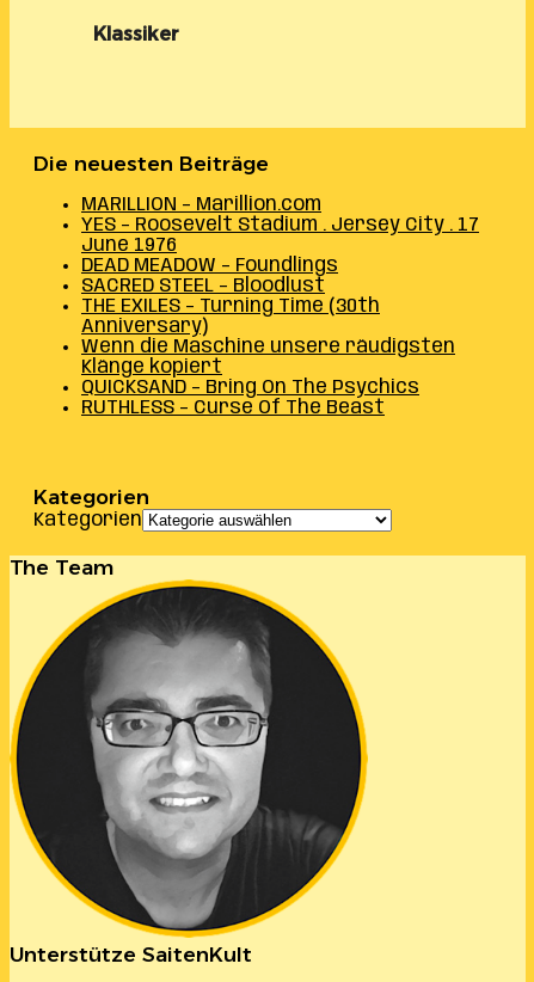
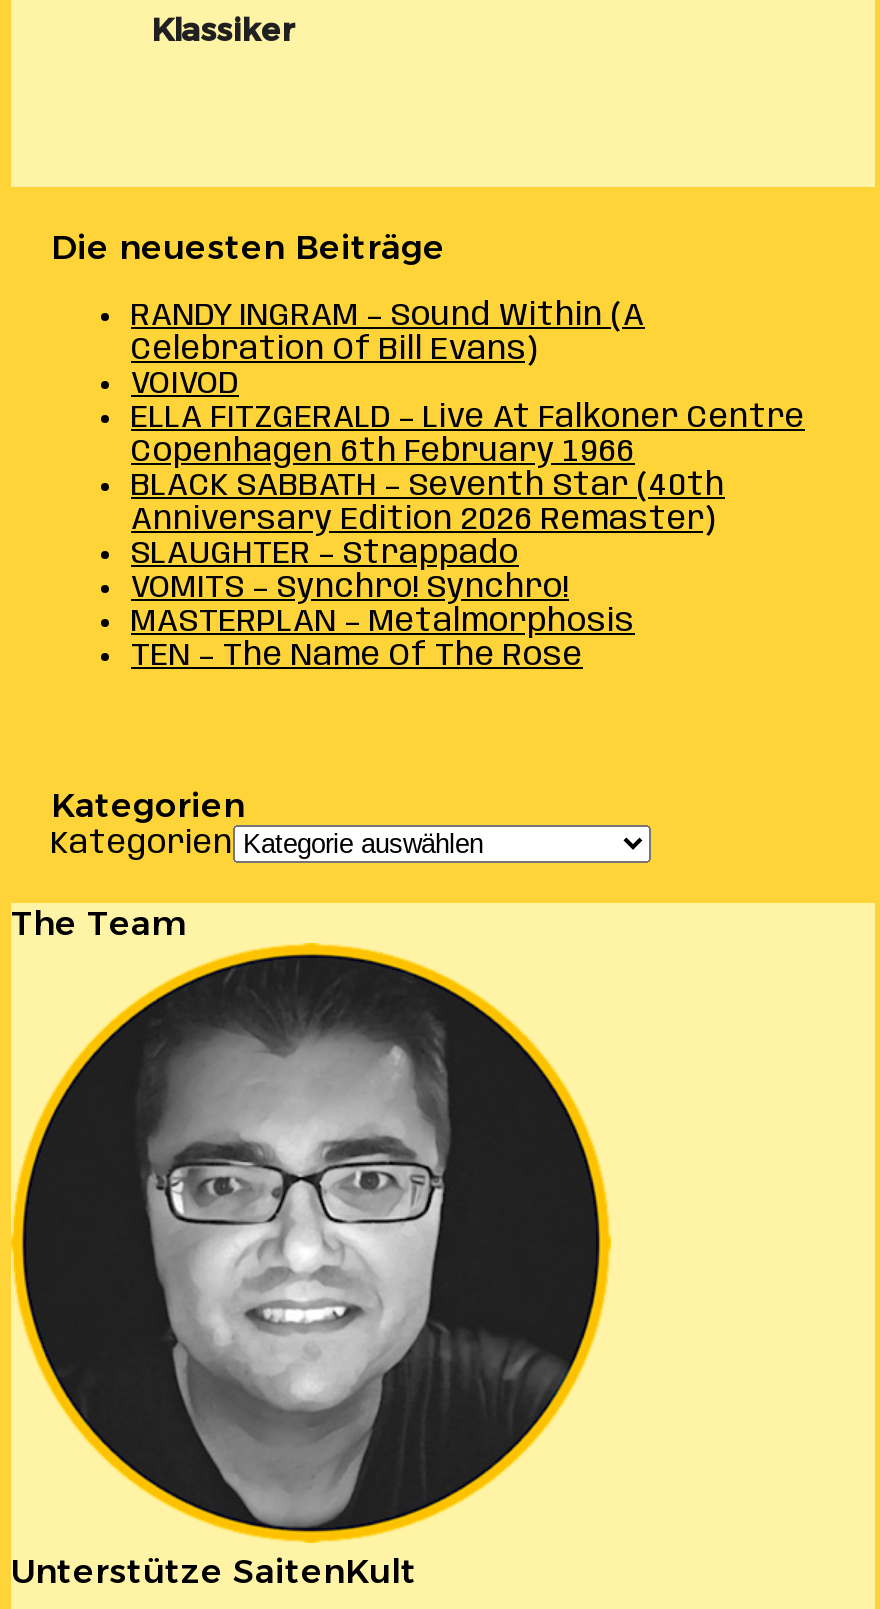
[81,195,479,419] MARILLION – Marillion.com | YES – Roosevelt Stadium . Jersey City . 17 | June 1976 | DEAD MEADOW – Foundlings | SACRED STEEL – Bloodlust | THE EXILES – Turning Time (30th | Anniversary) | Wenn die Maschine unsere räudigsten | Klänge kopiert | QUICKSAND – Bring On The Psychics | RUTHLESS – Curse Of The Beast -> [131,300,805,674] RANDY INGRAM – Sound Within (A | Celebration Of Bill Evans) | VOIVOD | ELLA FITZGERALD – Live At Falkoner Centre | Copenhagen 6th February 1966 | BLACK SABBATH – Seventh Star (40th | Anniversary Edition 2026 Remaster) | SLAUGHTER – Strappado | VOMITS – Synchro! Synchro! | MASTERPLAN – Metalmorphosis | TEN – The Name Of The Rose

